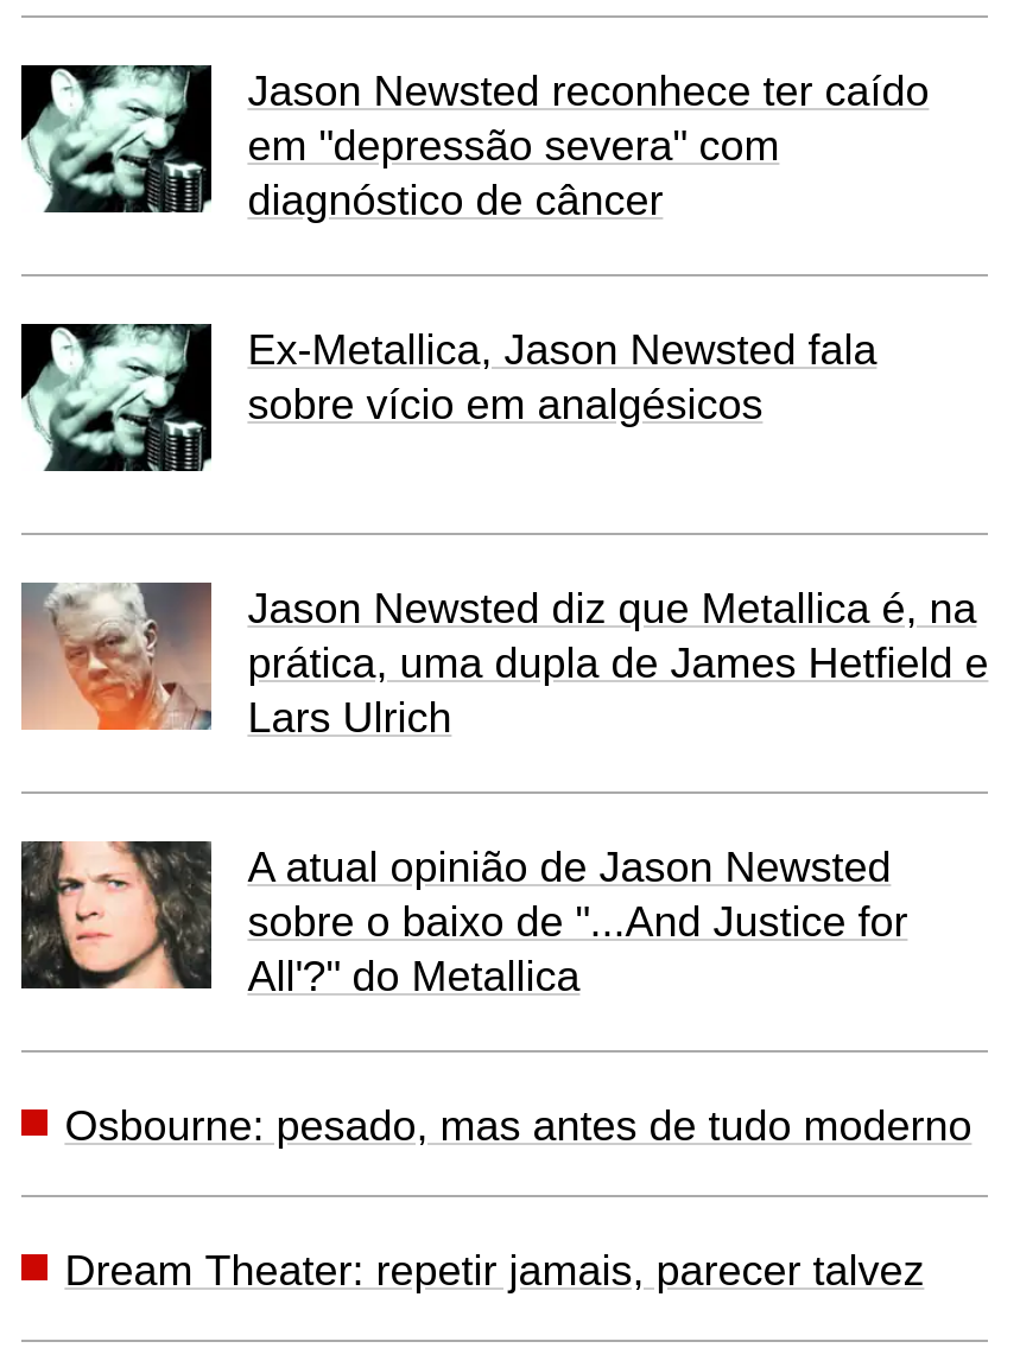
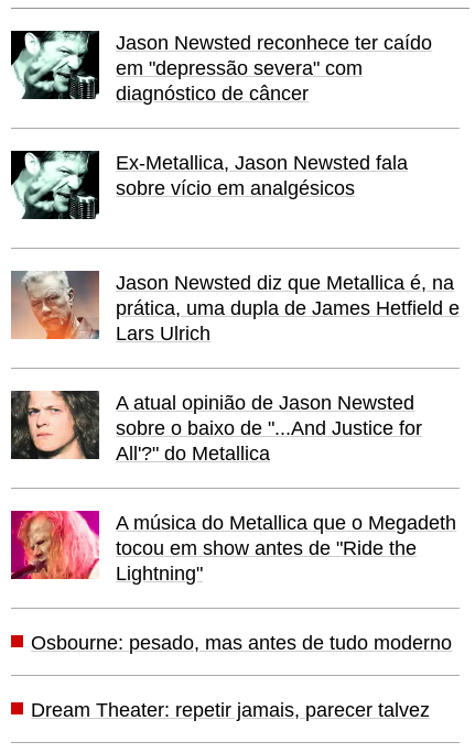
none -> [10,510,456,584] [image] | A música do Metallica que o Megadeth | tocou em show antes de "Ride the | Lightning"

